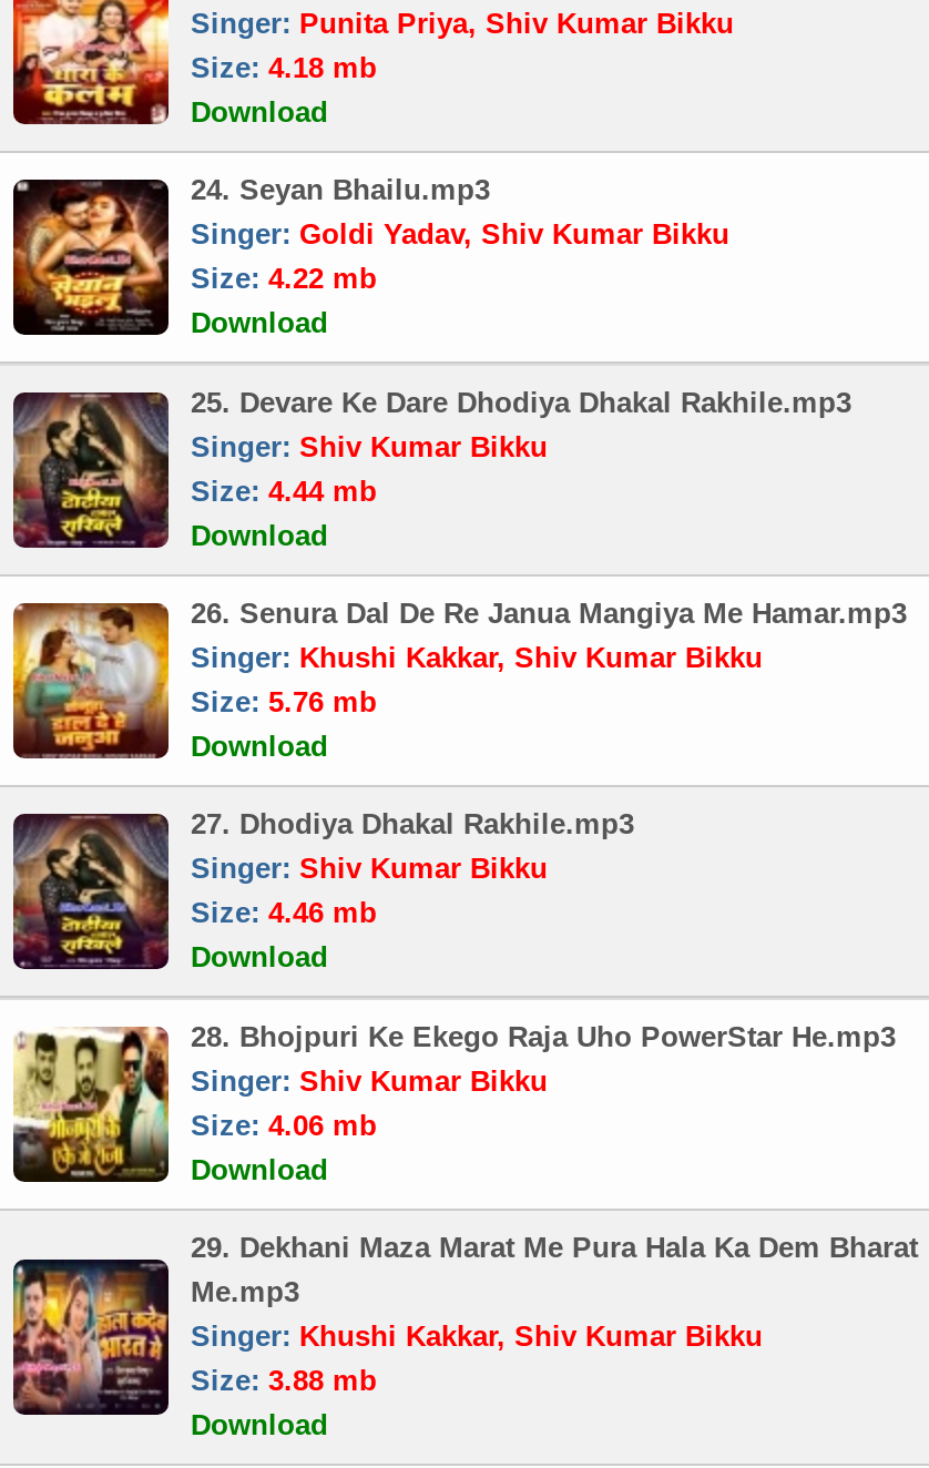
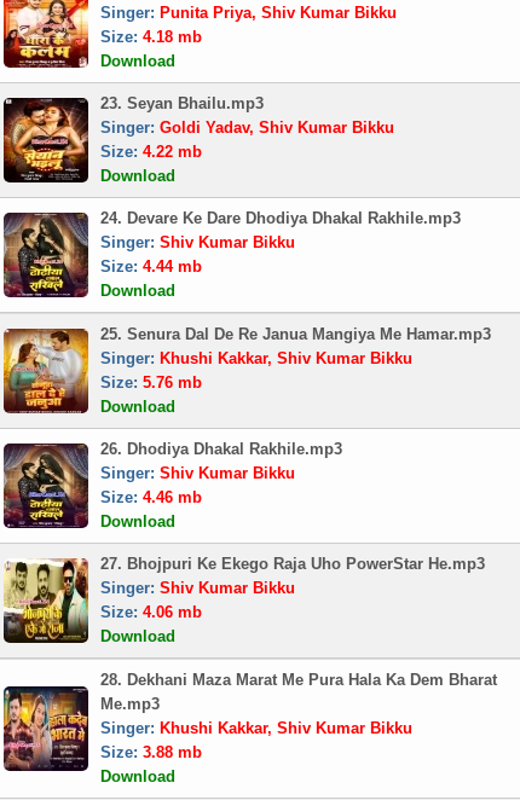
[191,173,490,206] 24. Seyan Bhailu.mp3 -> [100,94,264,112] 23. Seyan Bhailu.mp3
[191,386,851,419] 25. Devare Ke Dare Dhodiya Dhakal Rakhile.mp3 -> [100,209,461,227] 24. Devare Ke Dare Dhodiya Dhakal Rakhile.mp3
[191,597,907,630] 26. Senura Dal De Re Janua Mangiya Me Hamar.mp3 -> [100,325,491,343] 25. Senura Dal De Re Janua Mangiya Me Hamar.mp3
[191,807,634,840] 27. Dhodiya Dhakal Rakhile.mp3 -> [100,440,342,458] 26. Dhodiya Dhakal Rakhile.mp3
[191,1020,896,1053] 28. Bhojpuri Ke Ekego Raja Uho PowerStar He.mp3 -> [100,555,485,573] 27. Bhojpuri Ke Ekego Raja Uho PowerStar He.mp3
[191,1231,918,1264] 29. Dekhani Maza Marat Me Pura Hala Ka Dem Bharat -> [100,671,497,689] 28. Dekhani Maza Marat Me Pura Hala Ka Dem Bharat

